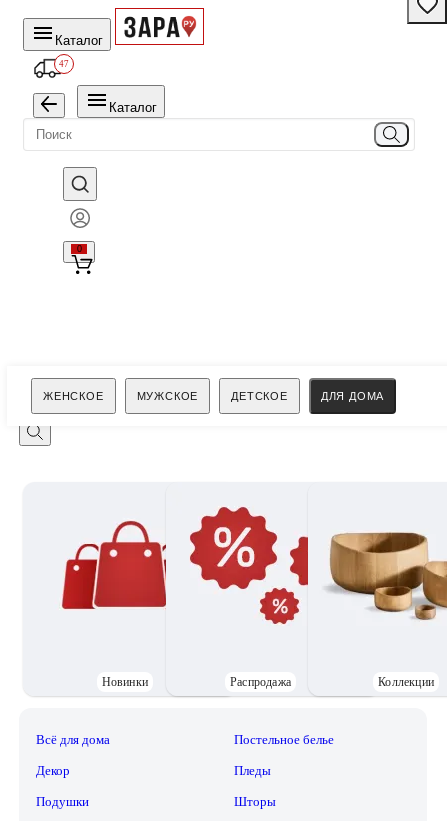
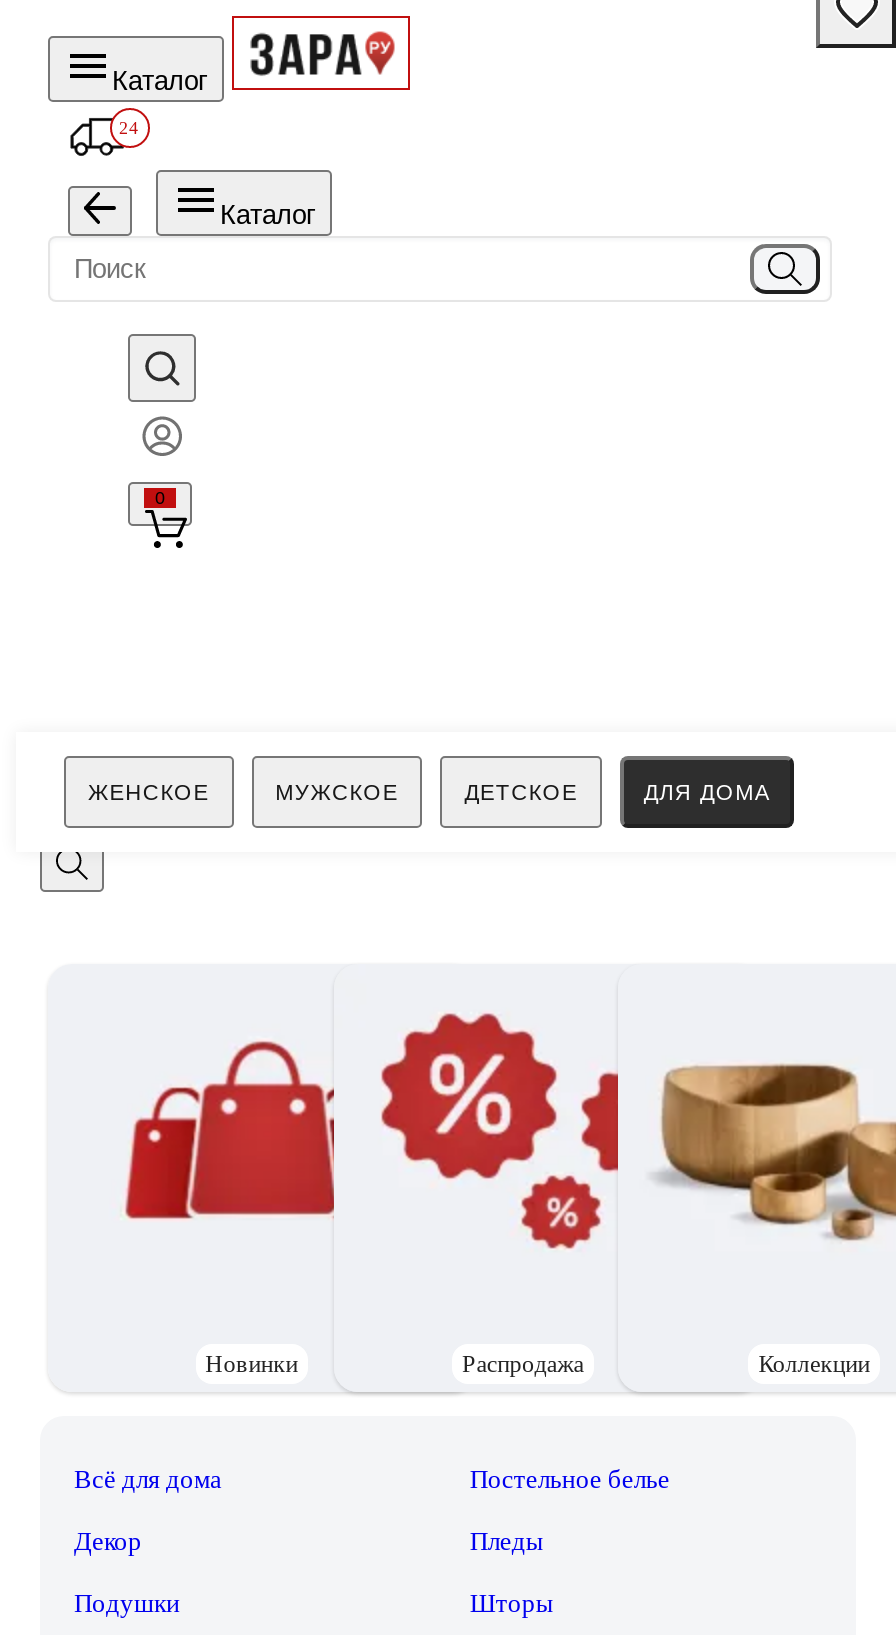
[58,58,68,68] 47 -> [119,117,139,137] 24

